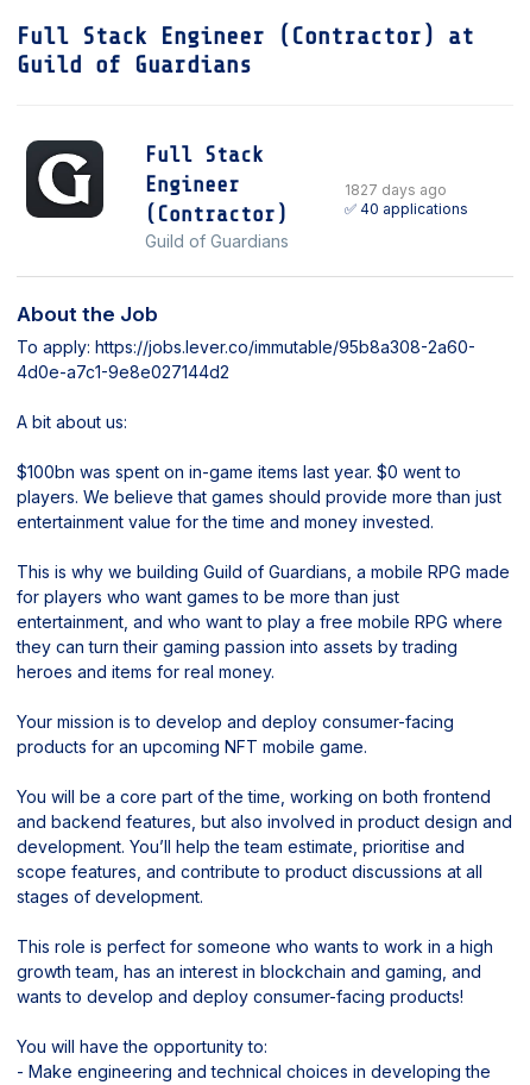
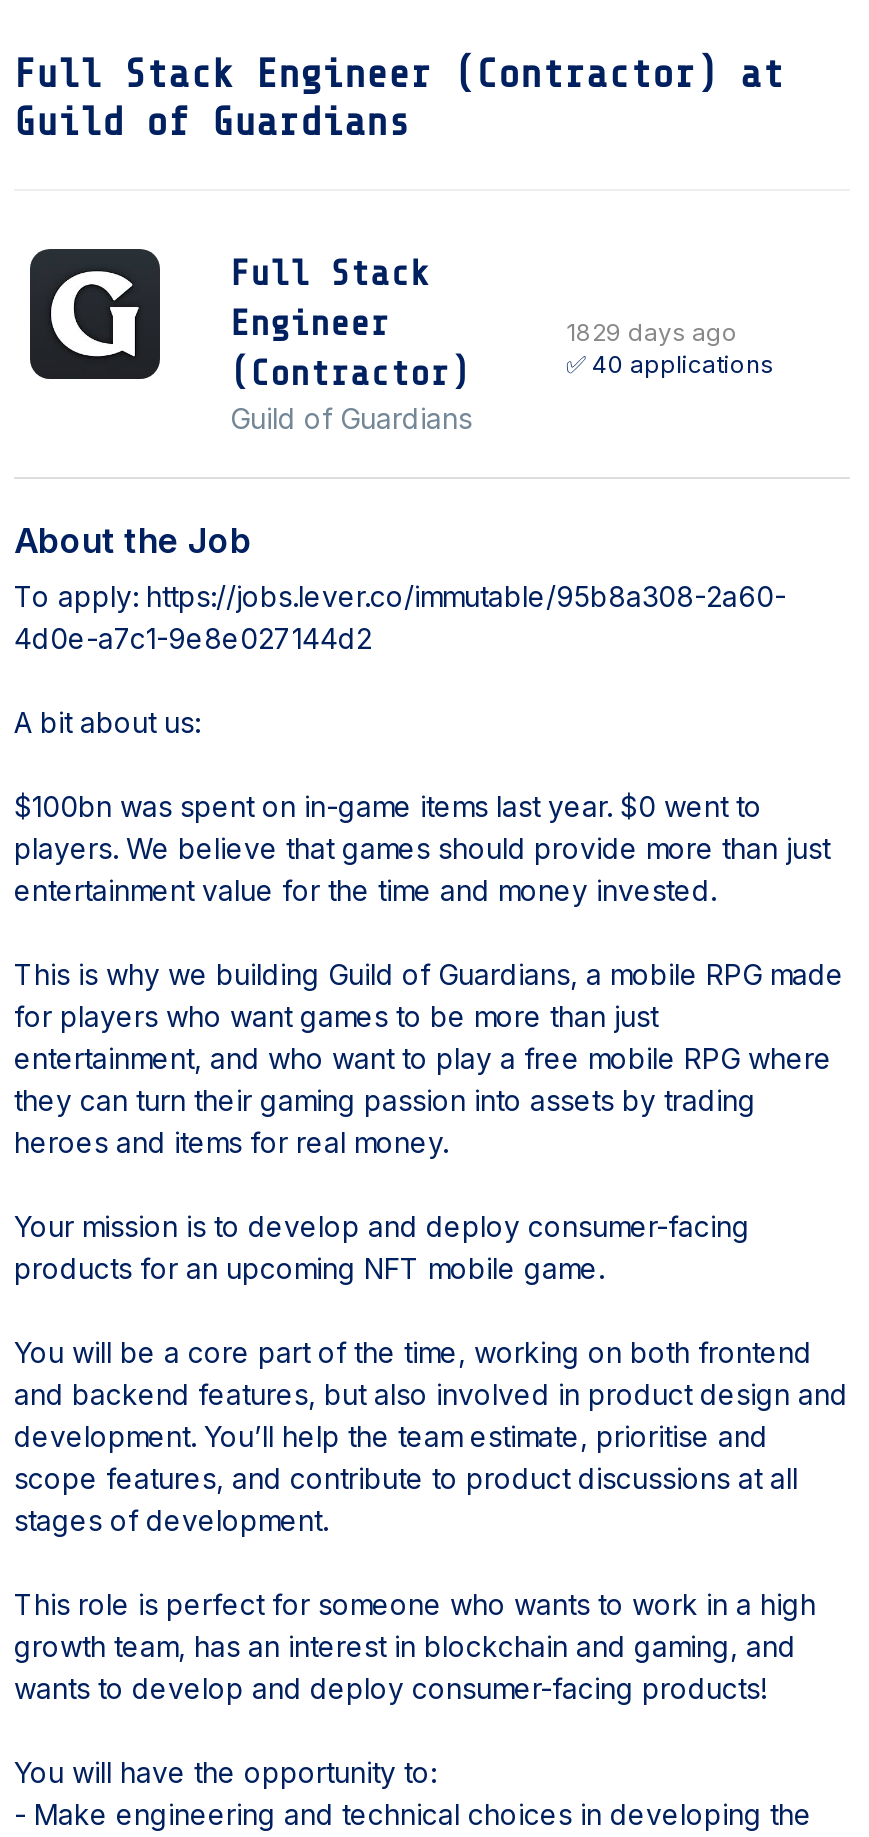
[345,181,447,199] 1827 days ago -> [566,317,738,347] 1829 days ago

